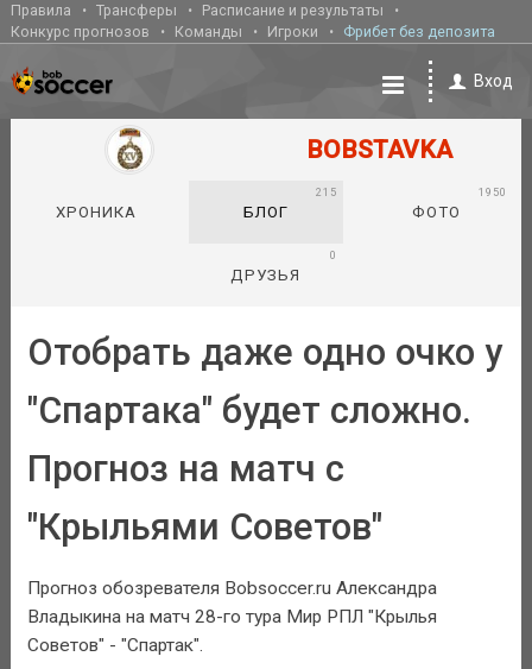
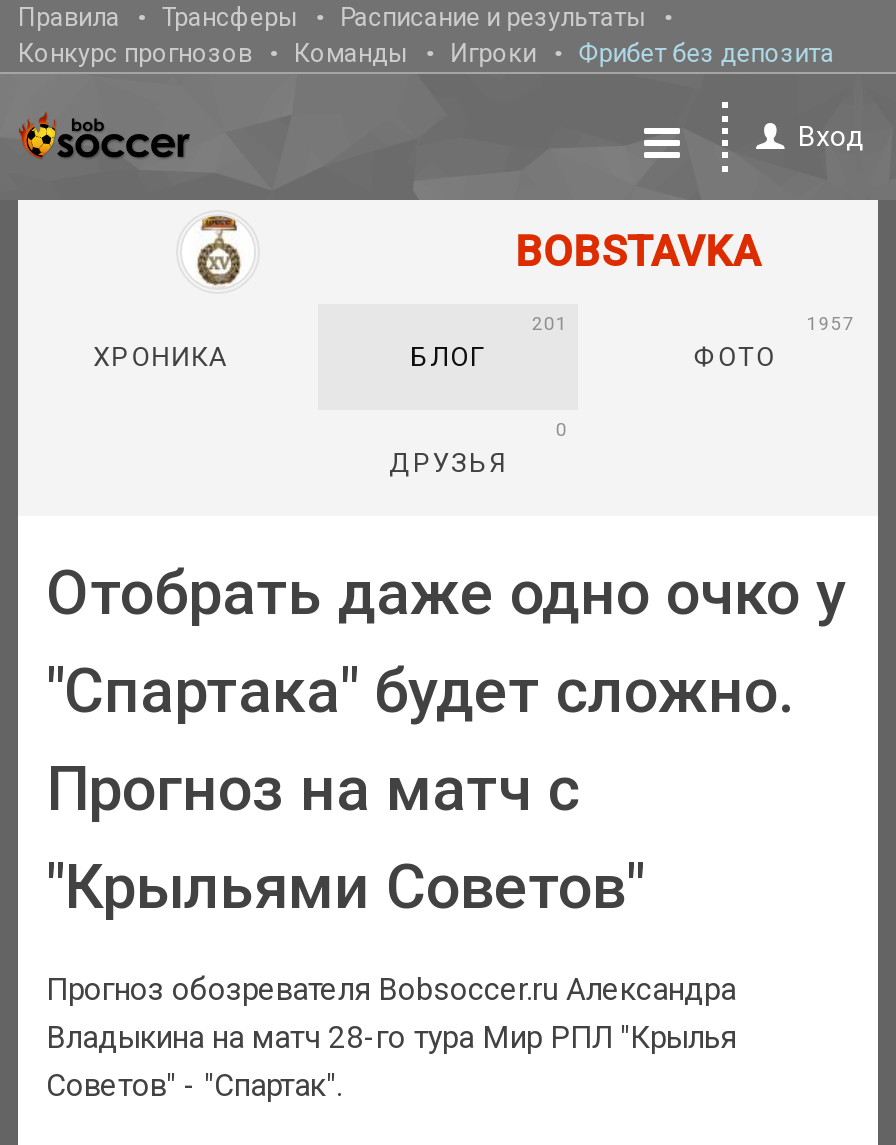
[316,185,337,198] 215 -> [532,311,568,333] 201
[479,185,507,198] 1950 -> [806,311,854,333] 1957

